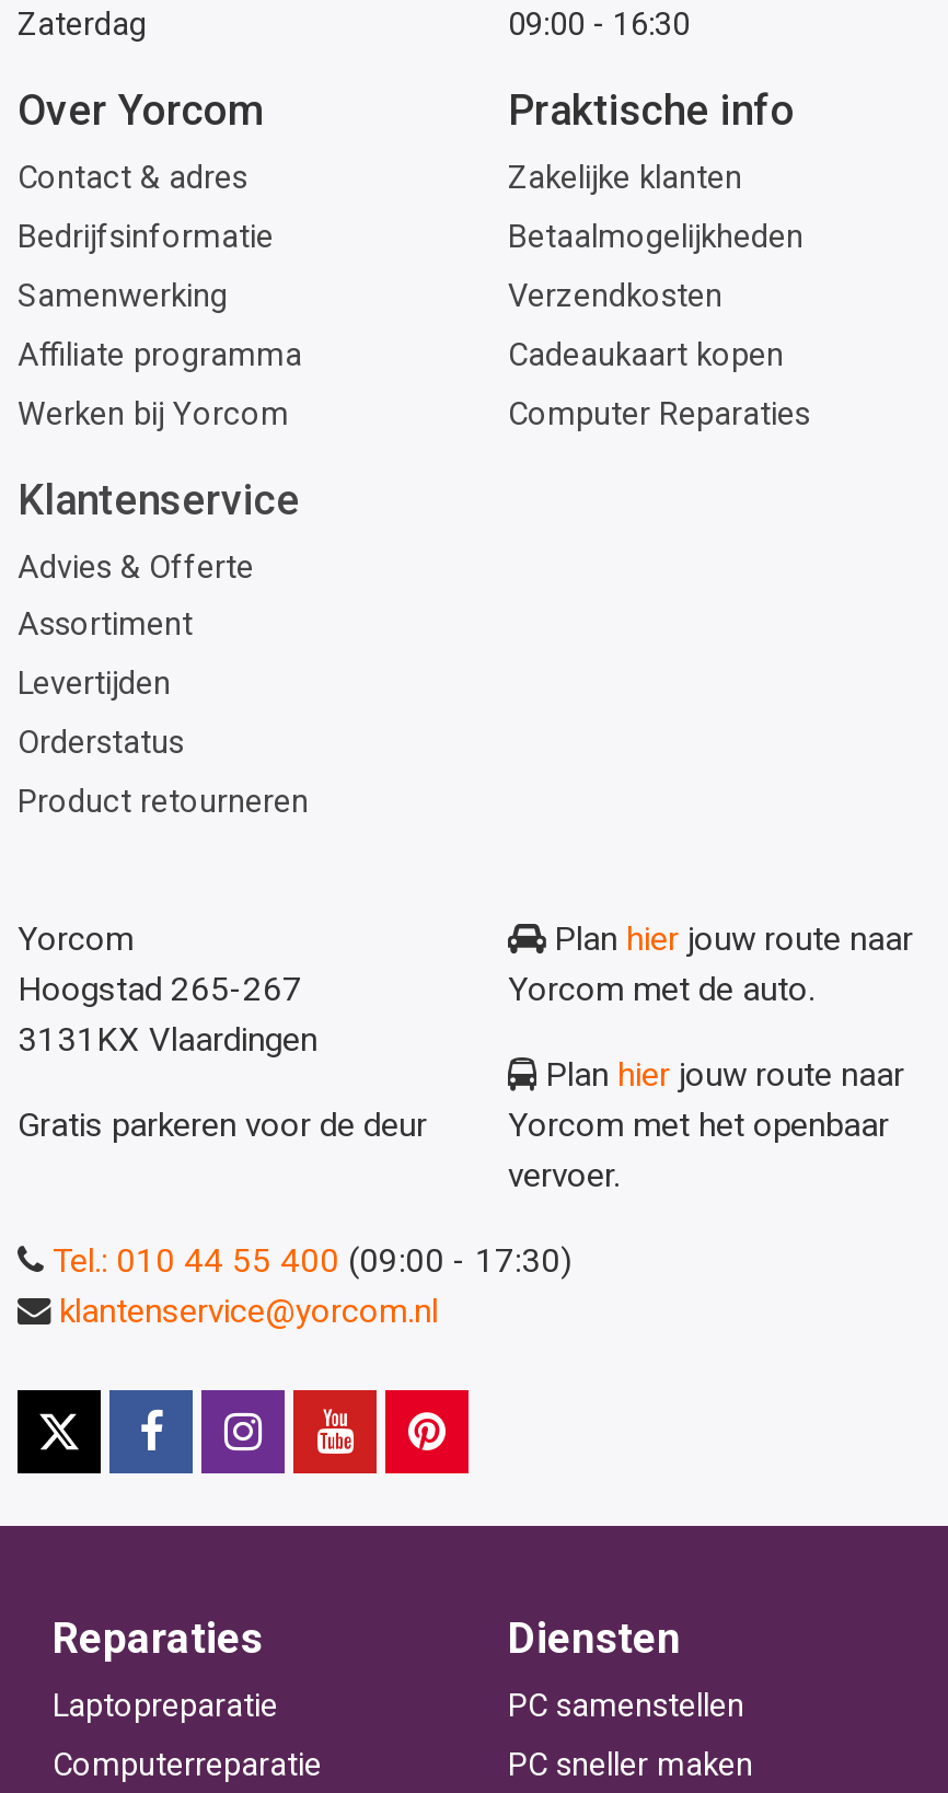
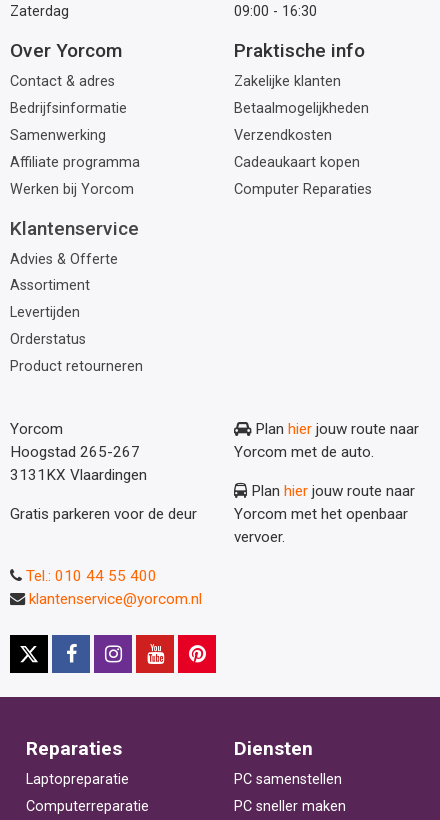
[53,1241,571,1280] Tel.: 010 44 55 400 (09:00 - 17:30) -> [26,567,157,585] Tel.: 010 44 55 400

